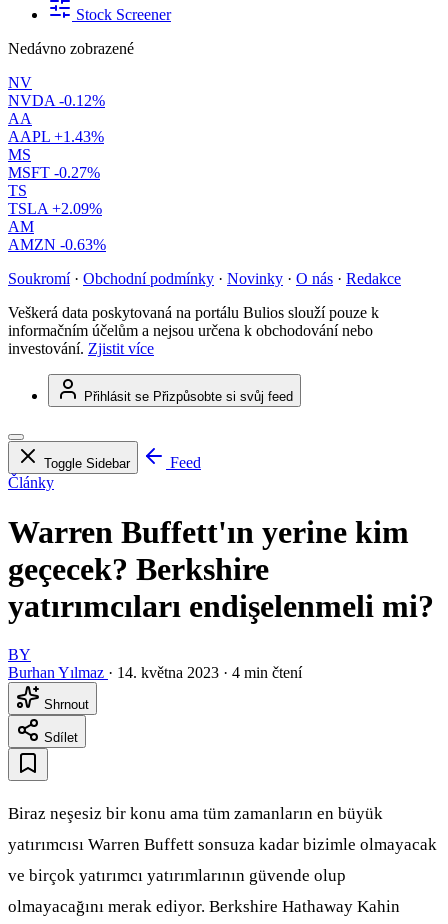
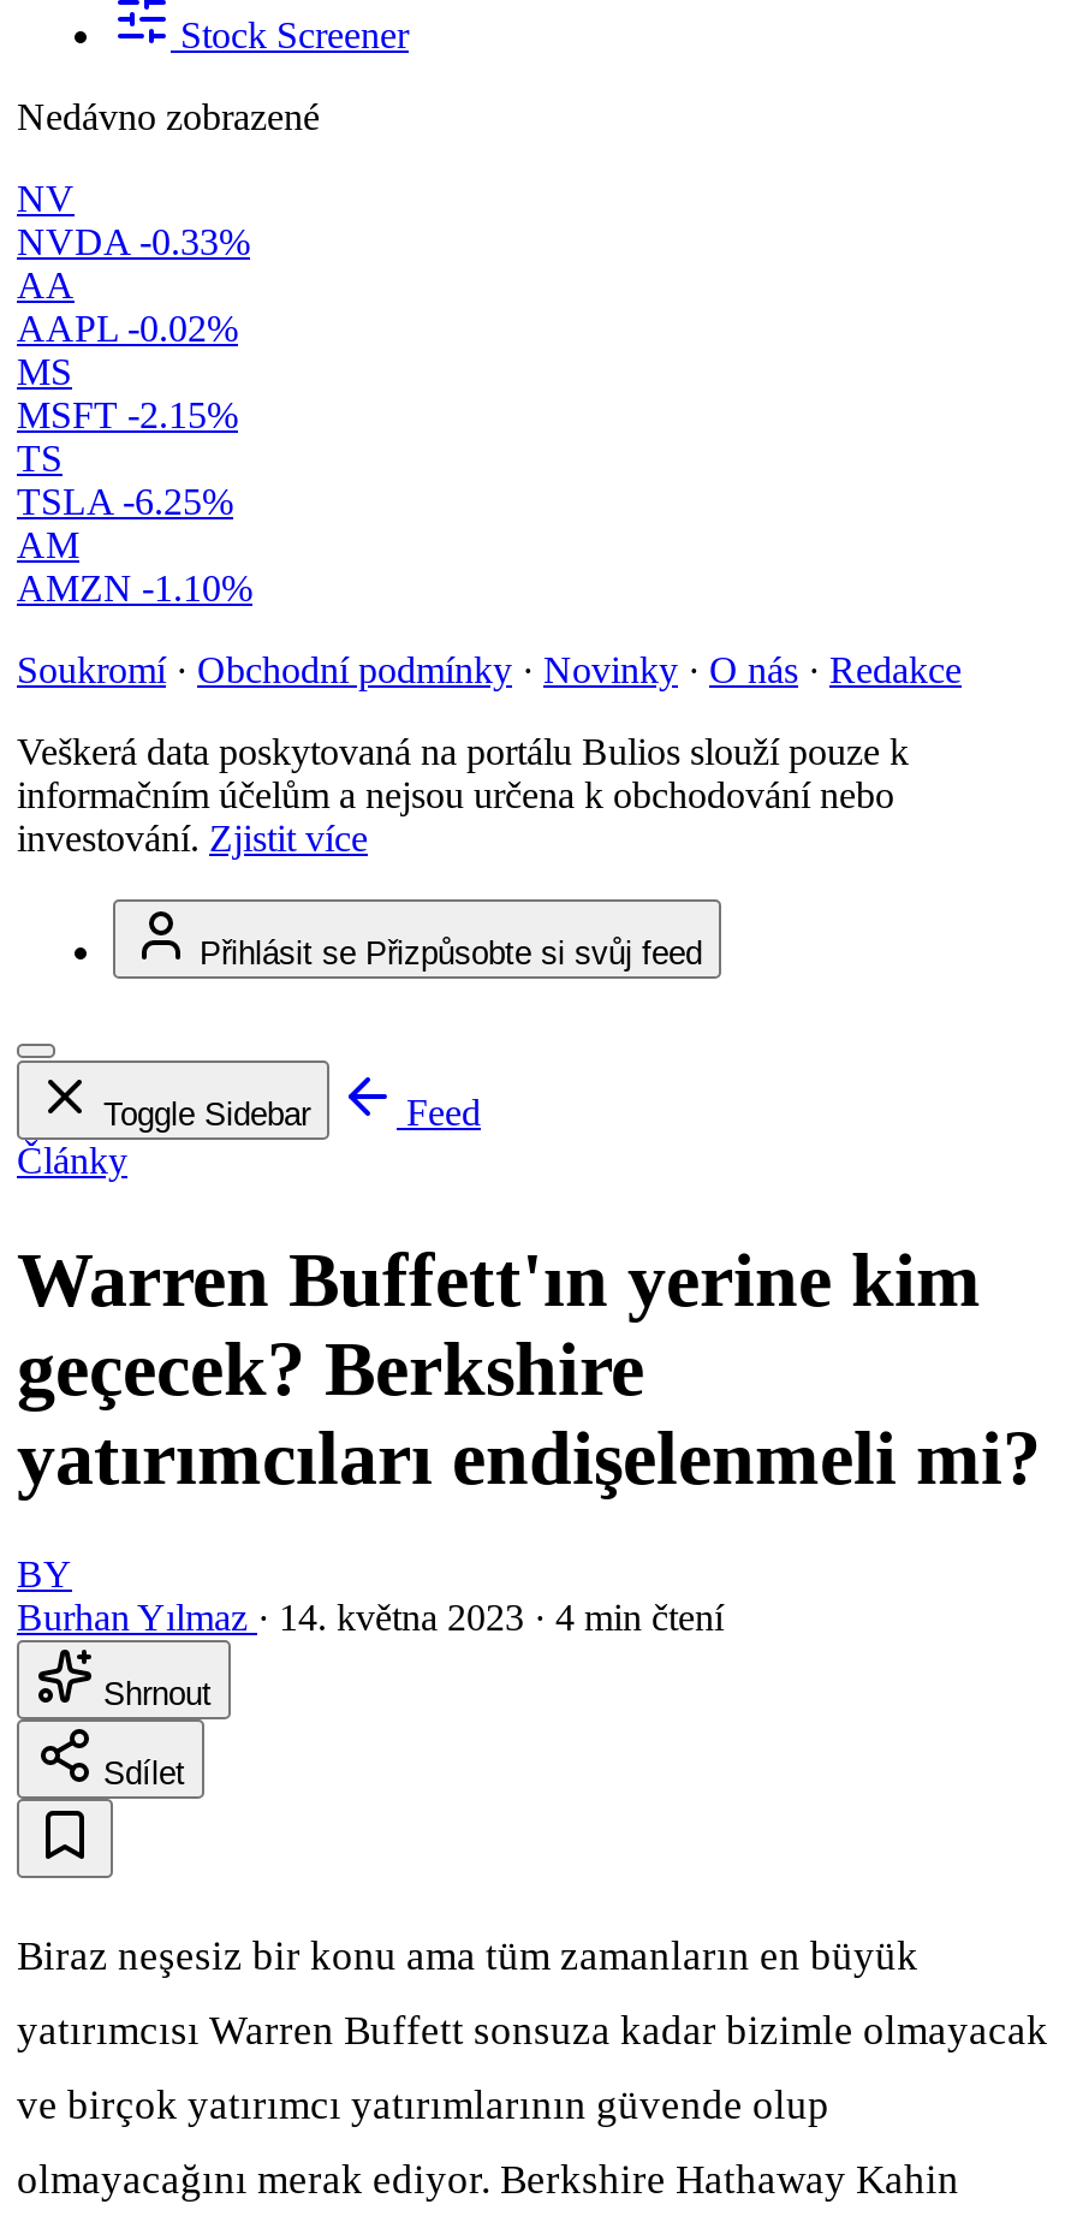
[8,92,105,109] NVDA -0.12% -> [17,221,250,262] NVDA -0.33%
[8,128,104,145] AAPL +1.43% -> [17,308,238,349] AAPL -0.02%
[8,164,100,181] MSFT -0.27% -> [17,395,238,436] MSFT -2.15%
[8,200,102,217] TSLA +2.09% -> [17,481,233,522] TSLA -6.25%
[8,236,106,253] AMZN -0.63% -> [17,568,252,609] AMZN -1.10%

